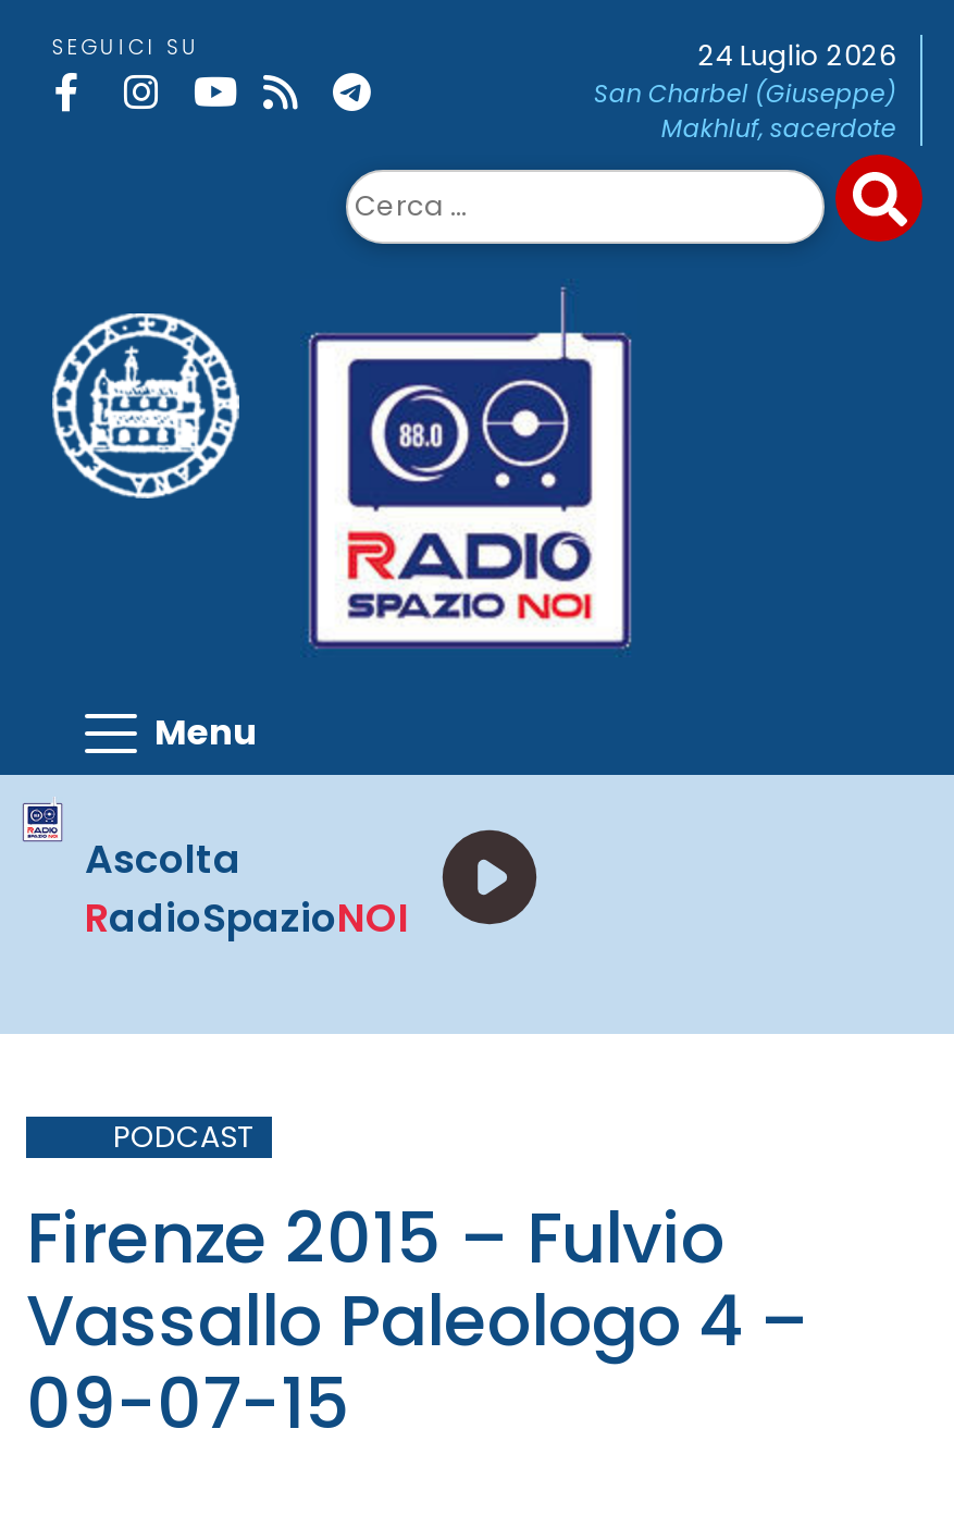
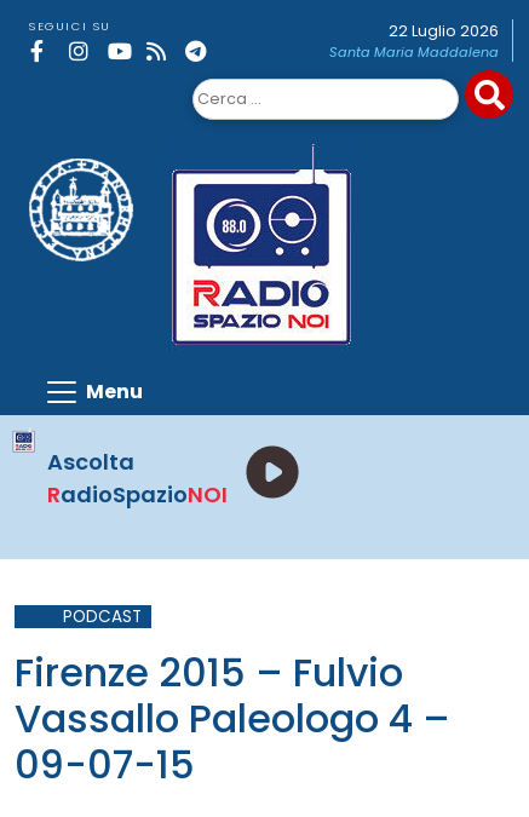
[594,37,896,146] 24 Luglio 2026 | San Charbel (Giuseppe) | Makhluf, sacerdote -> [329,21,498,62] 22 Luglio 2026 | Santa Maria Maddalena

